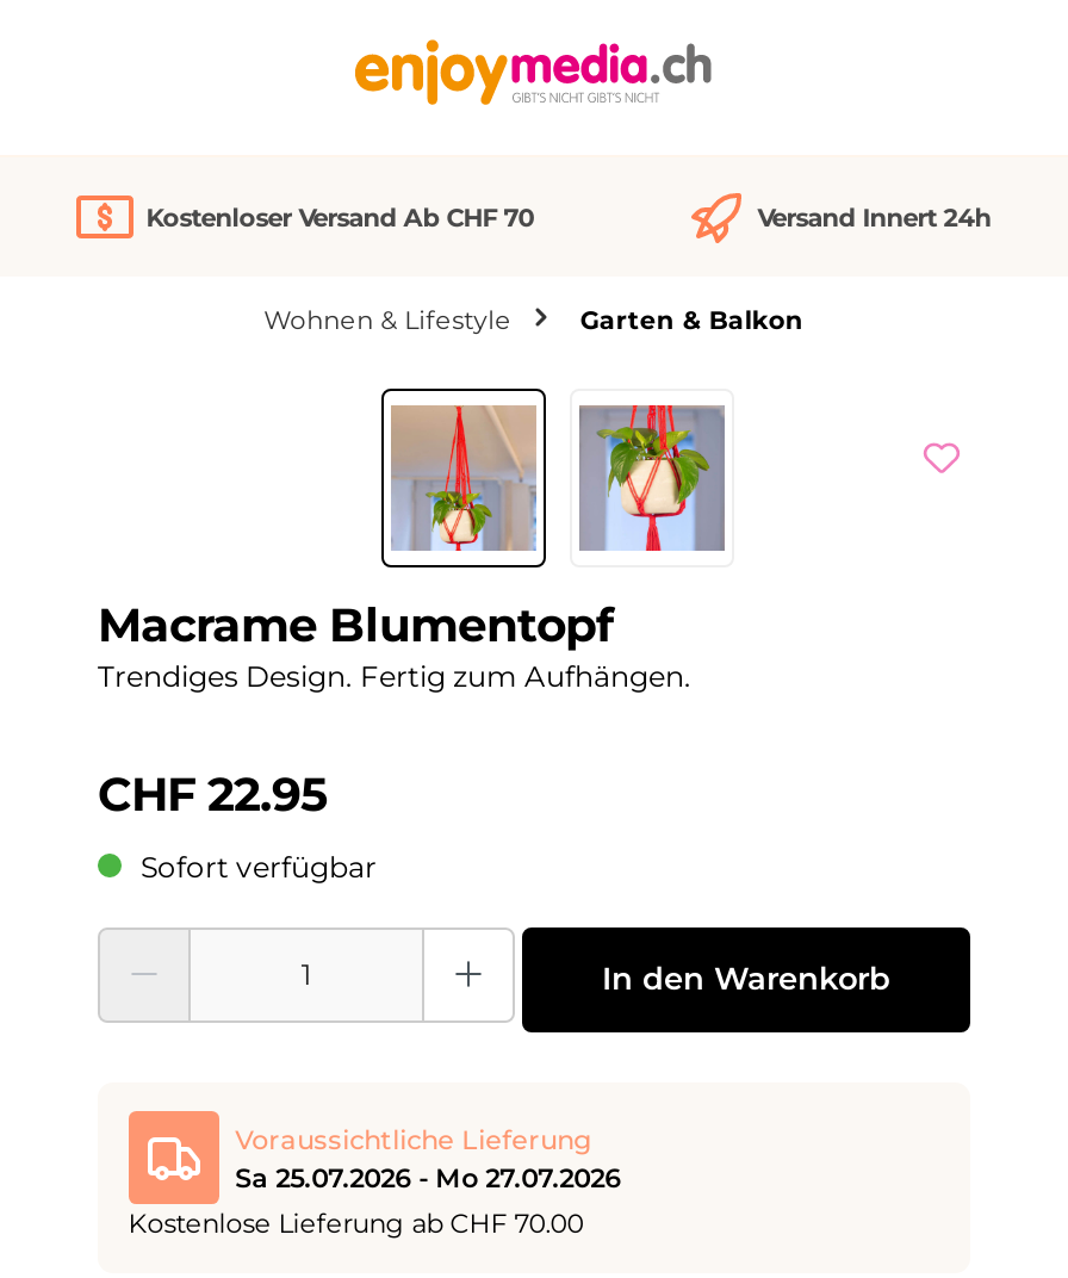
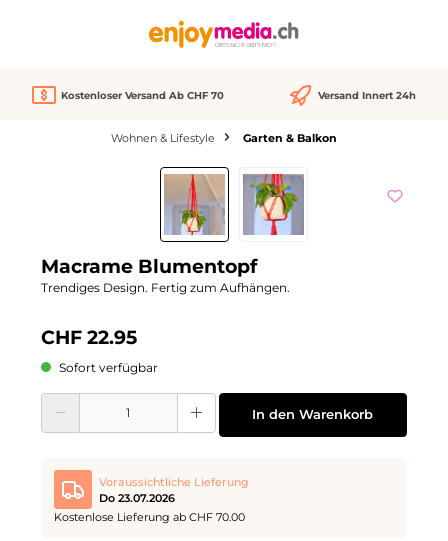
[235,1160,621,1194] Sa 25.07.2026 - Mo 27.07.2026 -> [99,491,175,505] Do 23.07.2026

